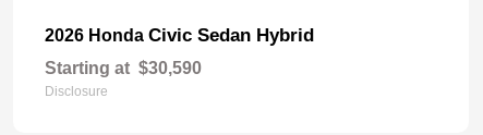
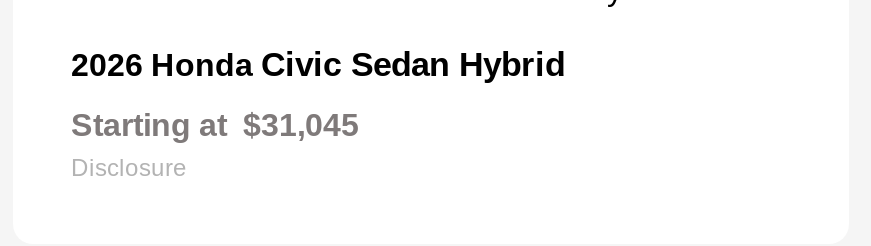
[45,59,202,77] Starting at $30,590 -> [71,108,359,142] Starting at $31,045

